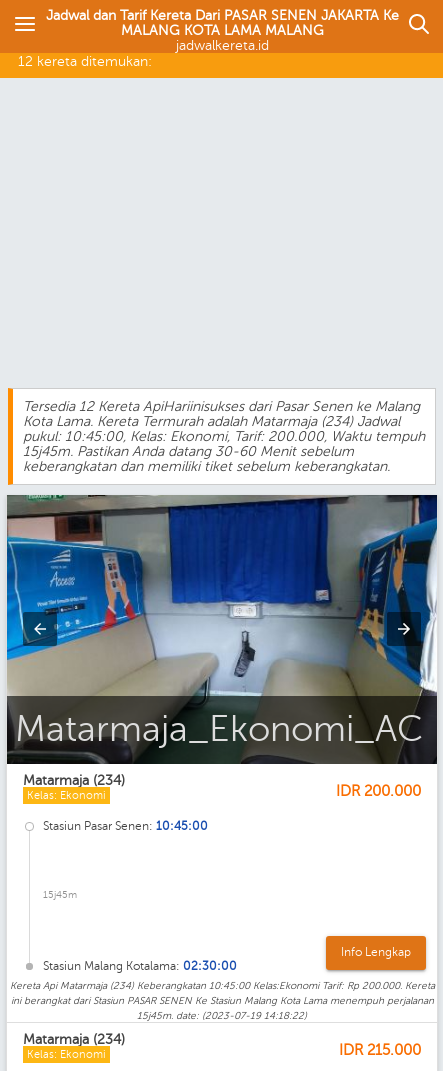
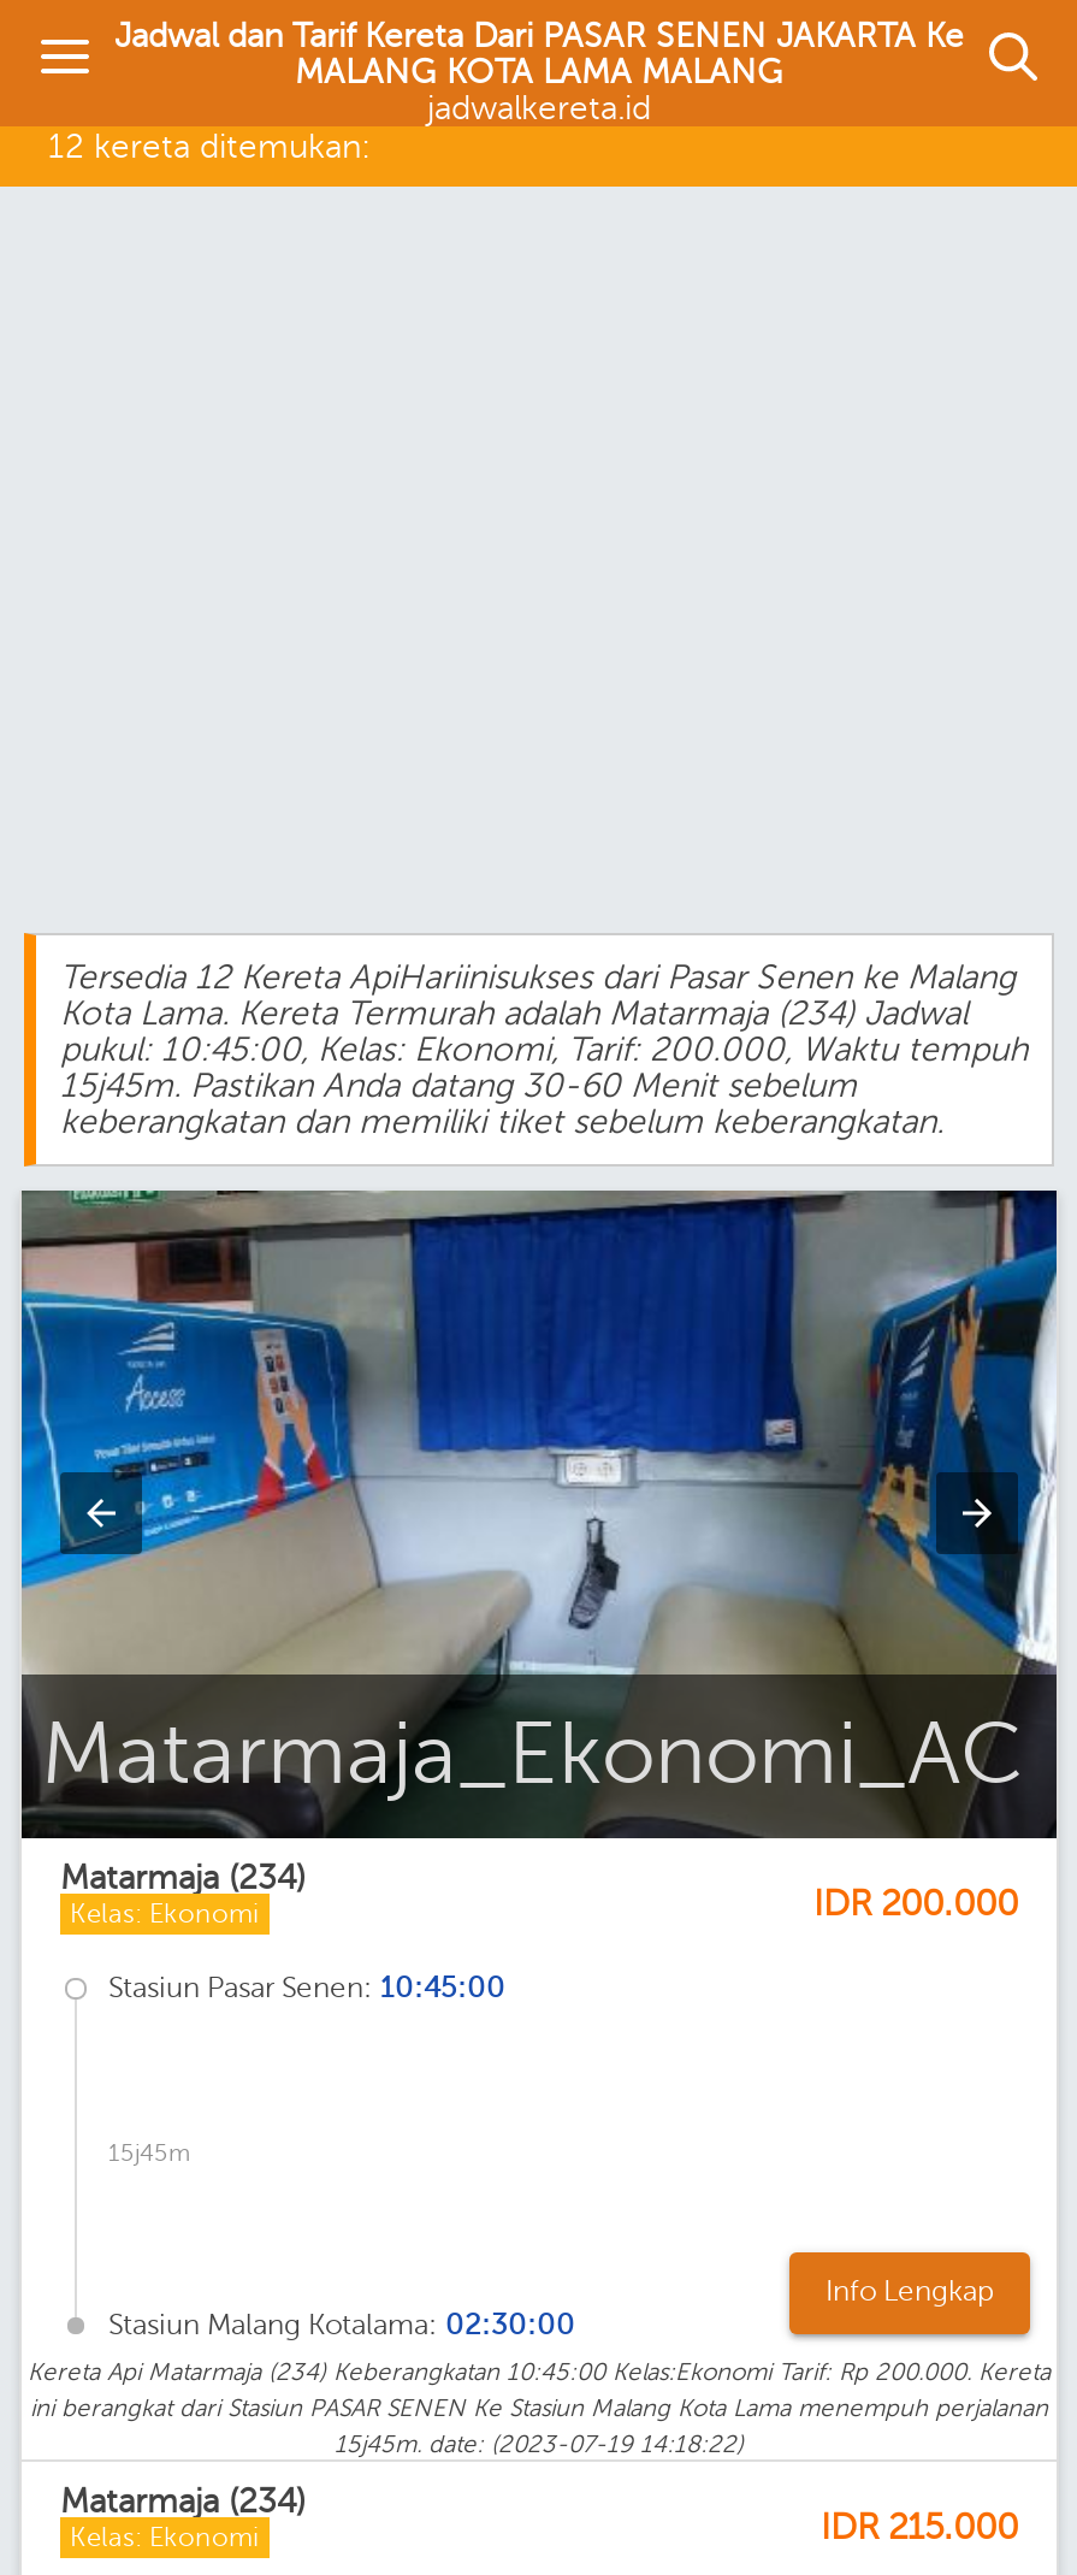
[15,704,234,756] Matarmaja -> [41,1707,1023,1803] Matarmaja_Ekonomi_AC

